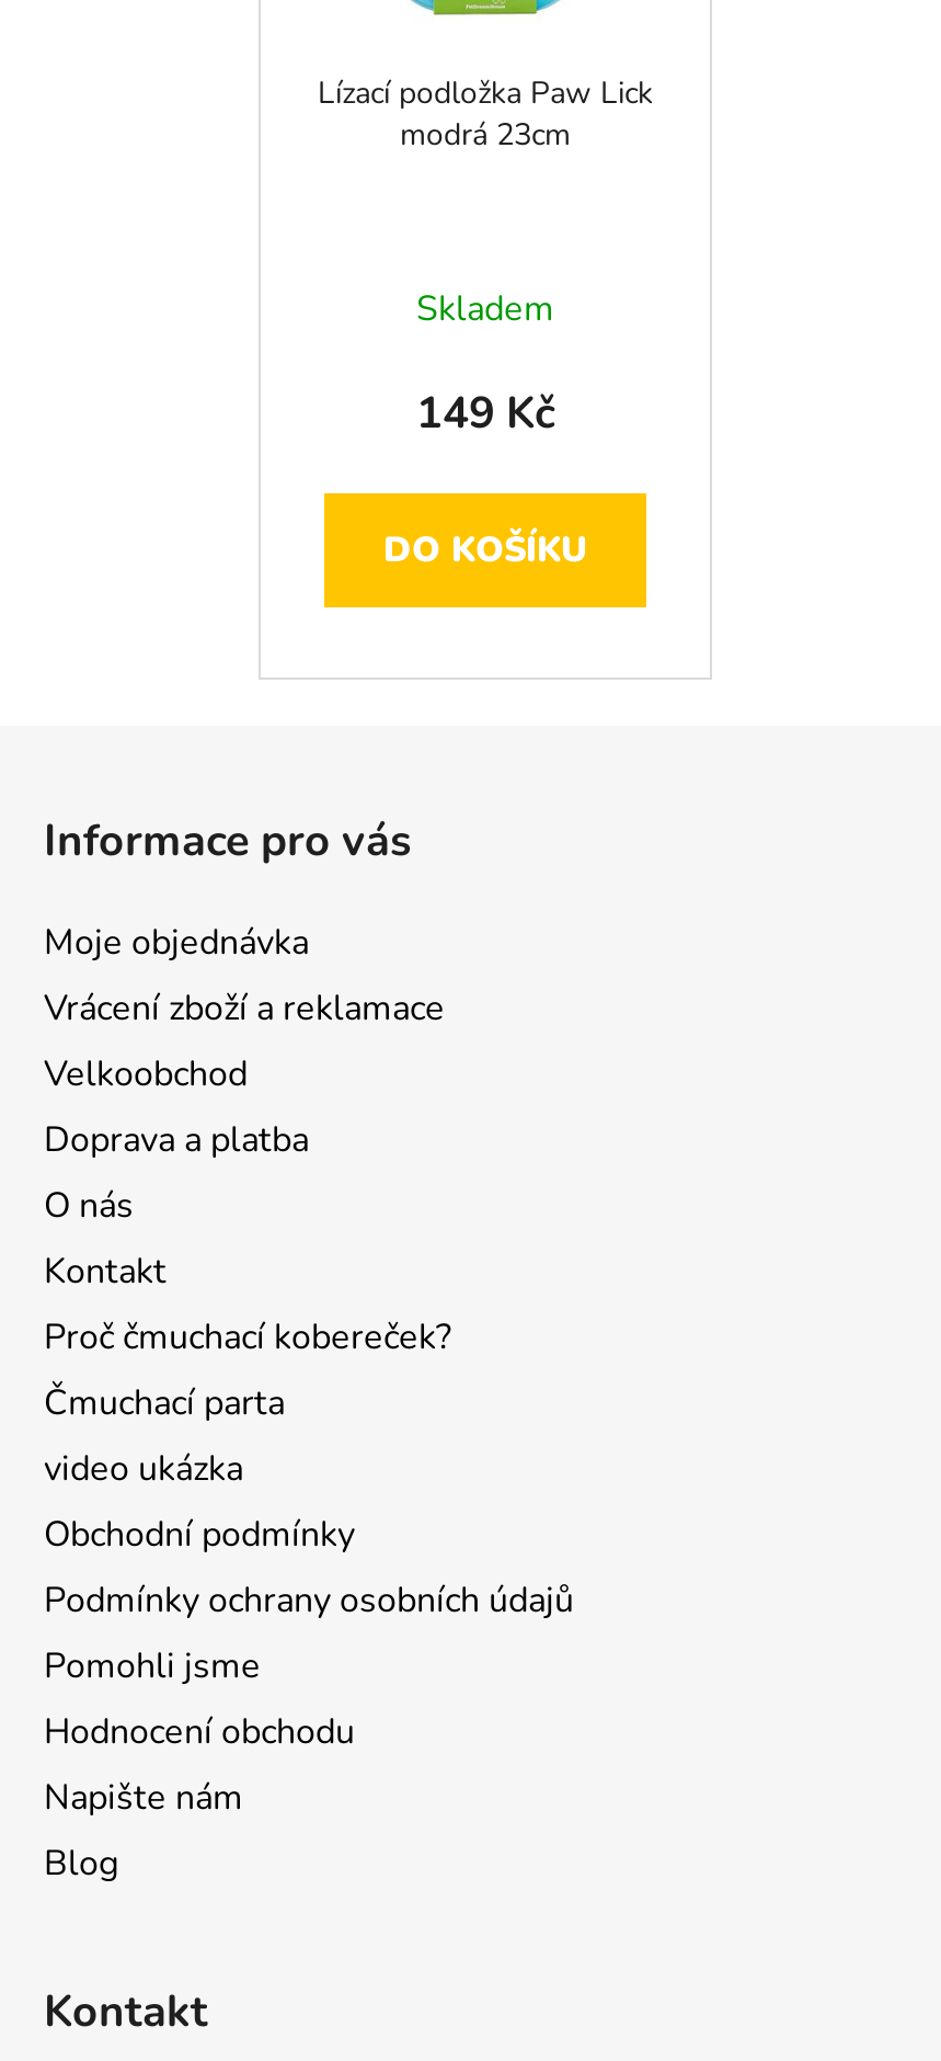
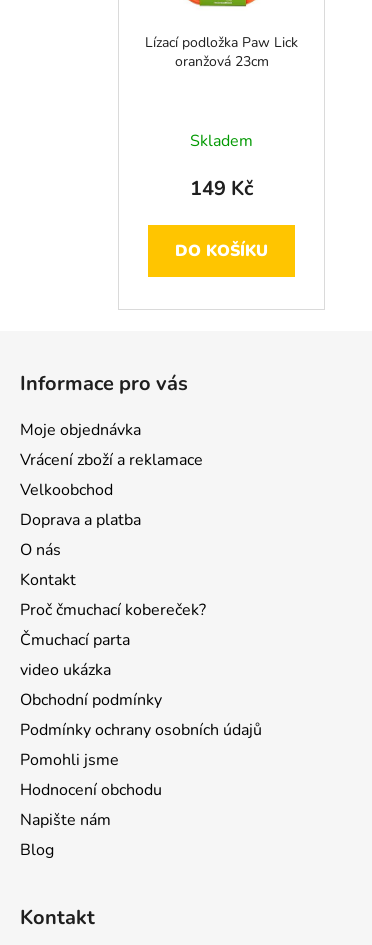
[400,115,571,157] modrá 23cm -> [174,52,268,71] oranžová 23cm

